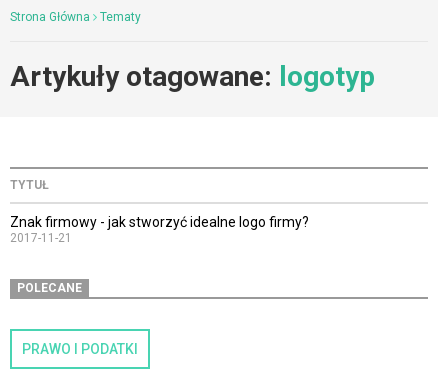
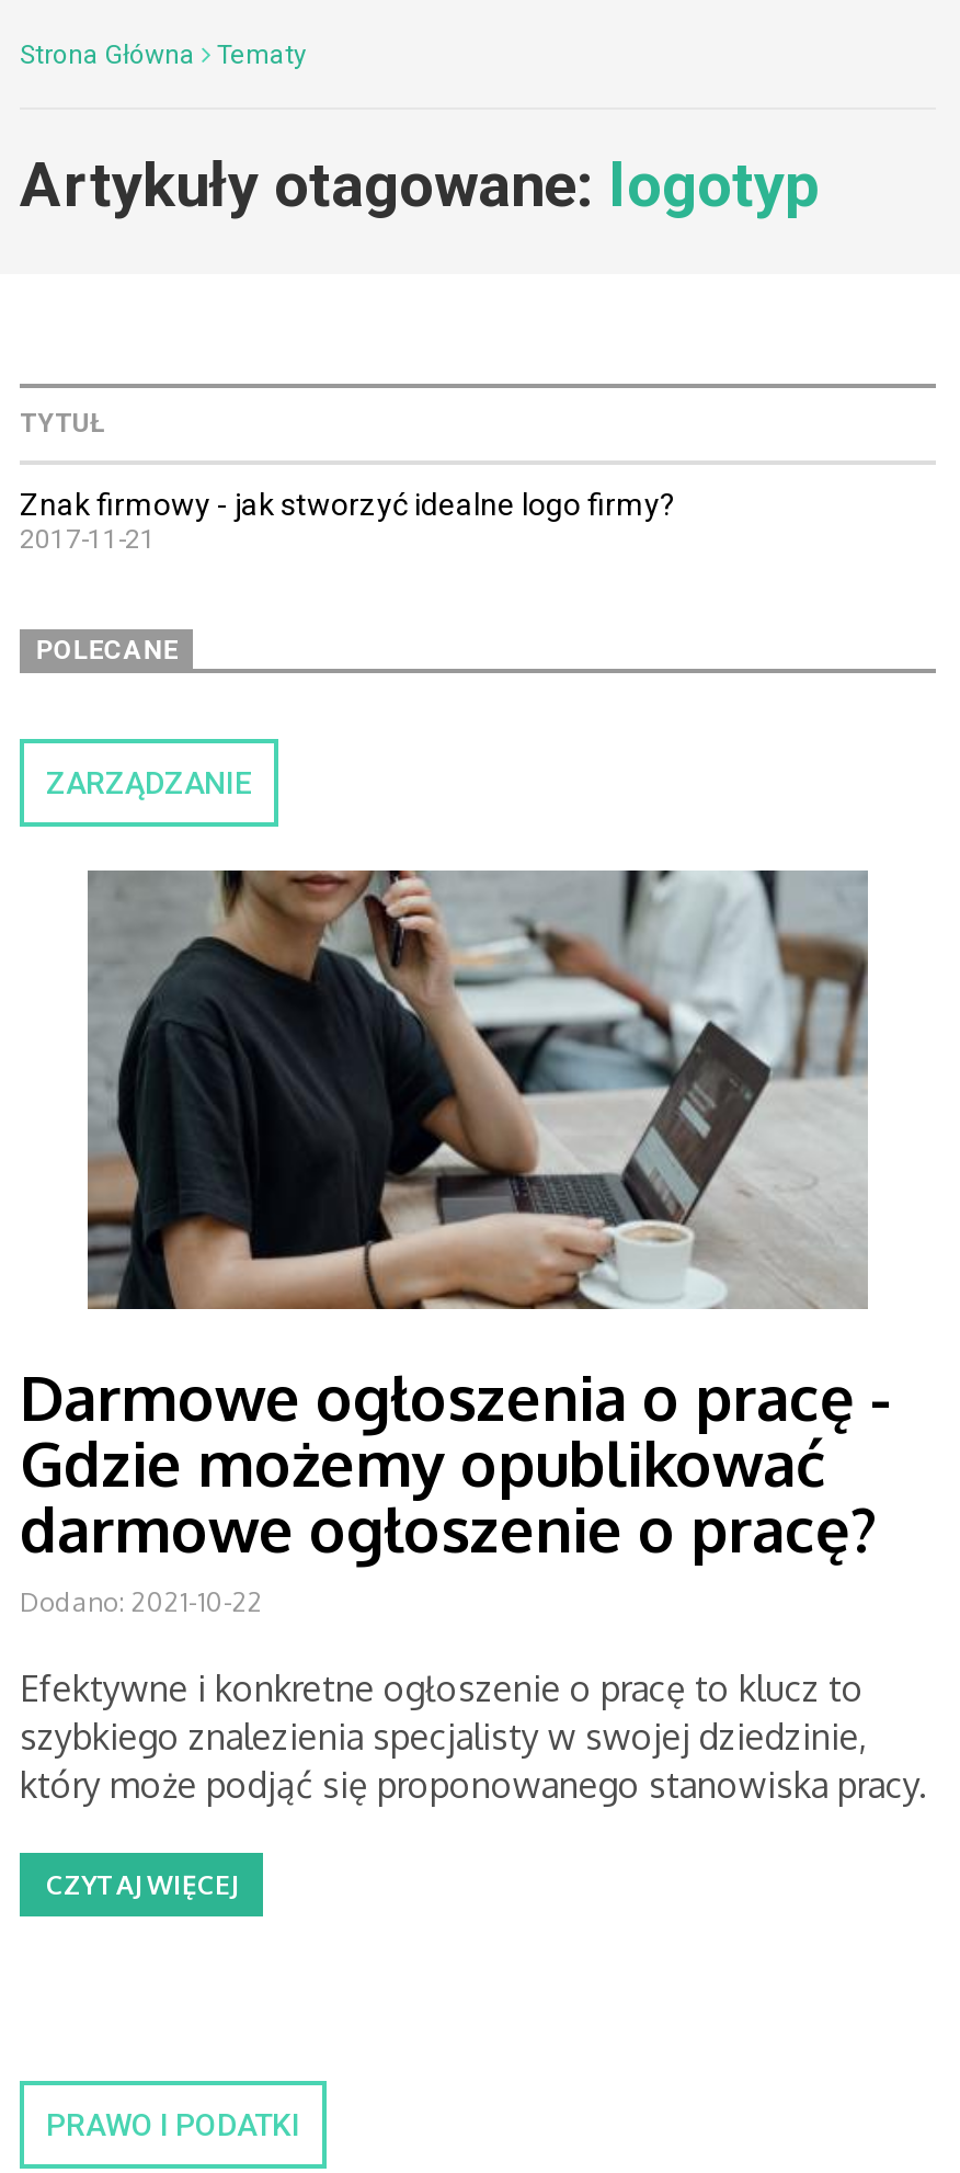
none -> [20,868,927,1901] [image] | Darmowe ogłoszenia o pracę - | Gdzie możemy opublikować | darmowe ogłoszenie o pracę? | Dodano: 2021-10-22 | Efektywne i konkretne ogłoszenie o pracę to klucz to | szybkiego znalezienia specjalisty w swojej dziedzinie, | który może podjąć się proponowanego stanowiska pracy. | CZYTAJ WIĘCEJ
none -> [46,765,252,800] ZARZĄDZANIE

